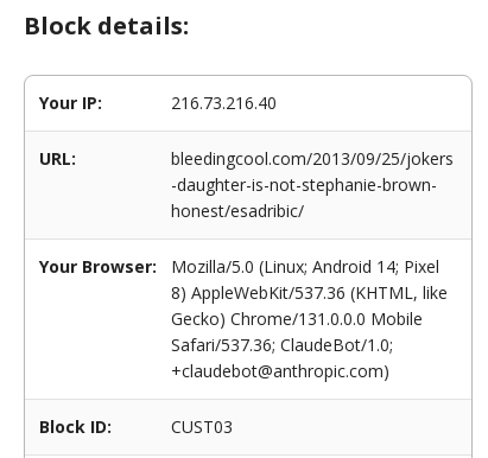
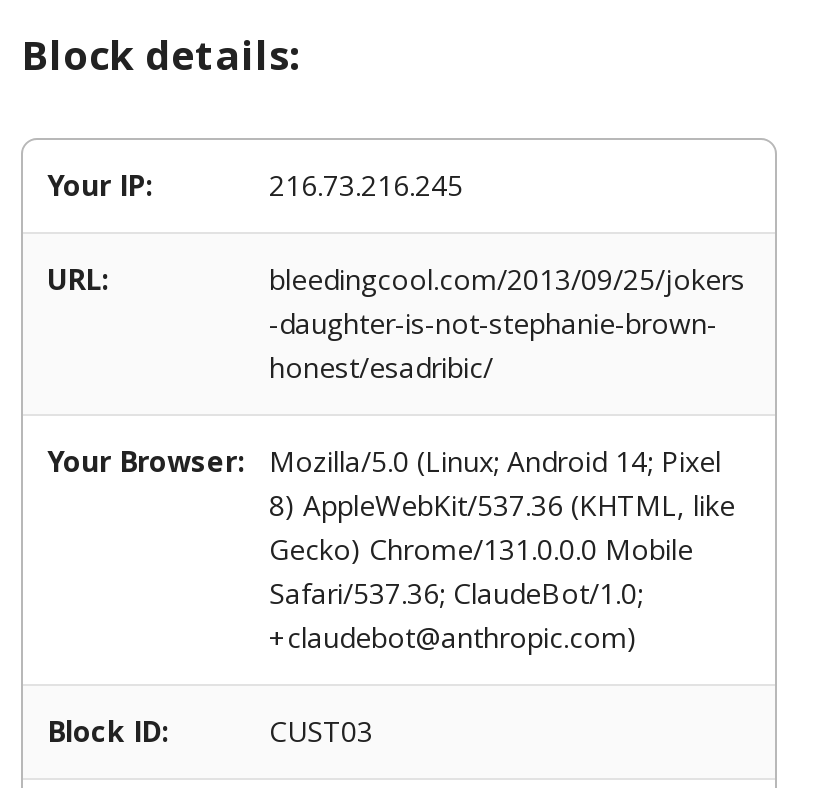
[171,91,277,114] 216.73.216.40 -> [269,166,463,204] 216.73.216.245

